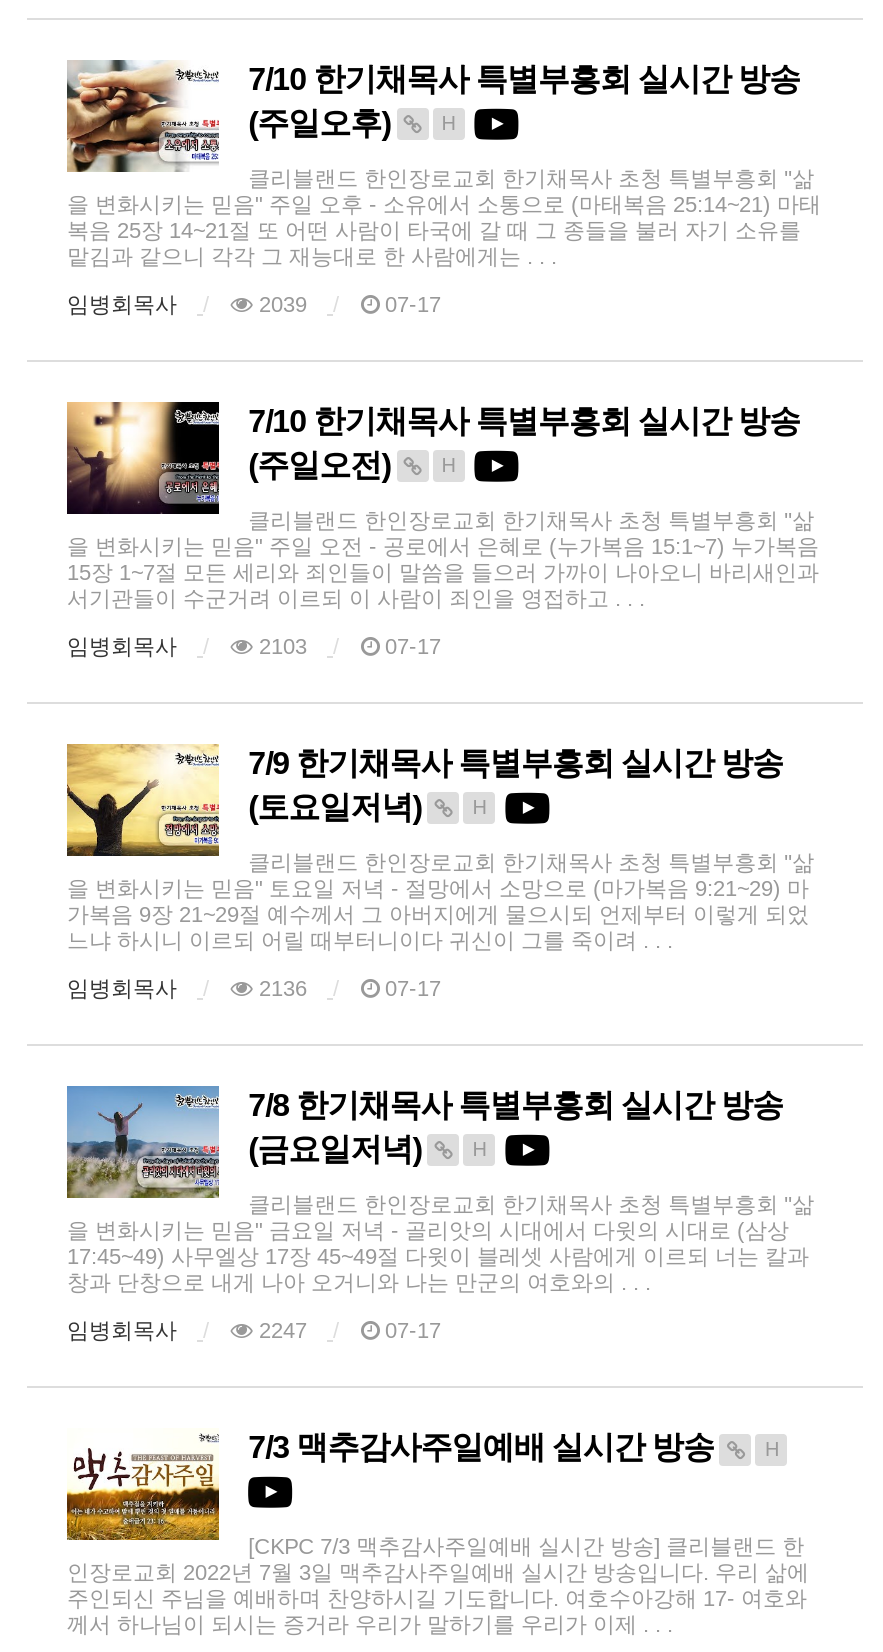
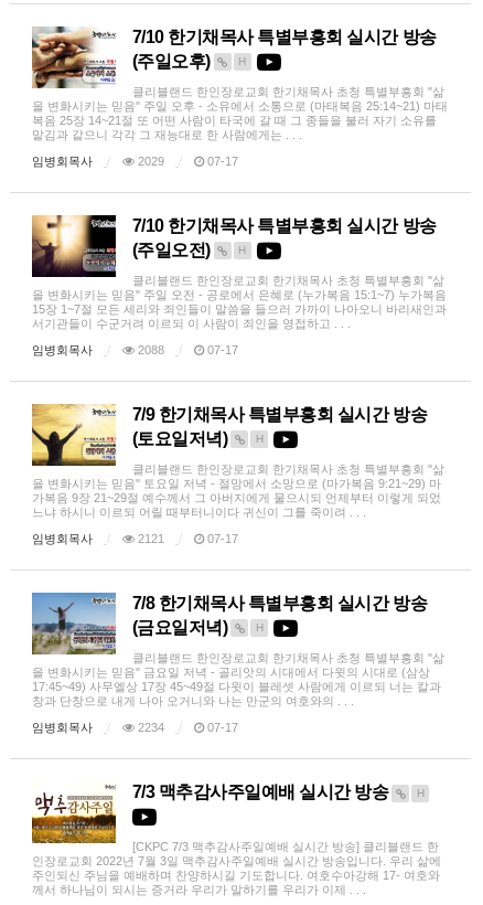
[253,292,307,316] 2039 -> [135,155,164,168] 2029
[253,634,307,658] 2103 -> [135,343,164,356] 2088
[253,976,307,1000] 2136 -> [135,532,164,545] 2121
[253,1318,307,1342] 2247 -> [135,721,164,734] 2234

